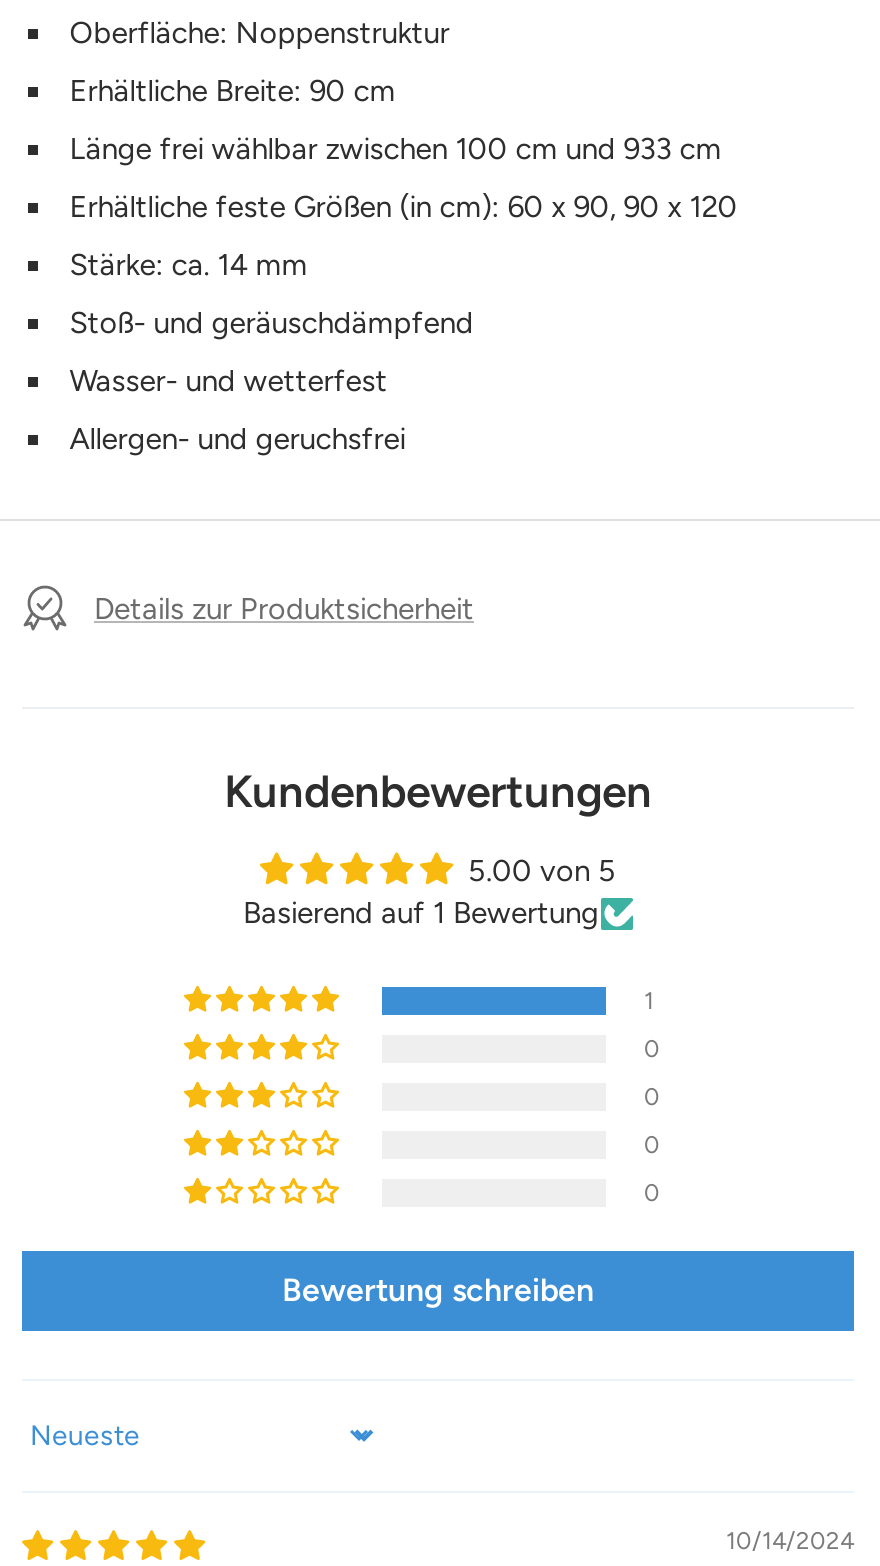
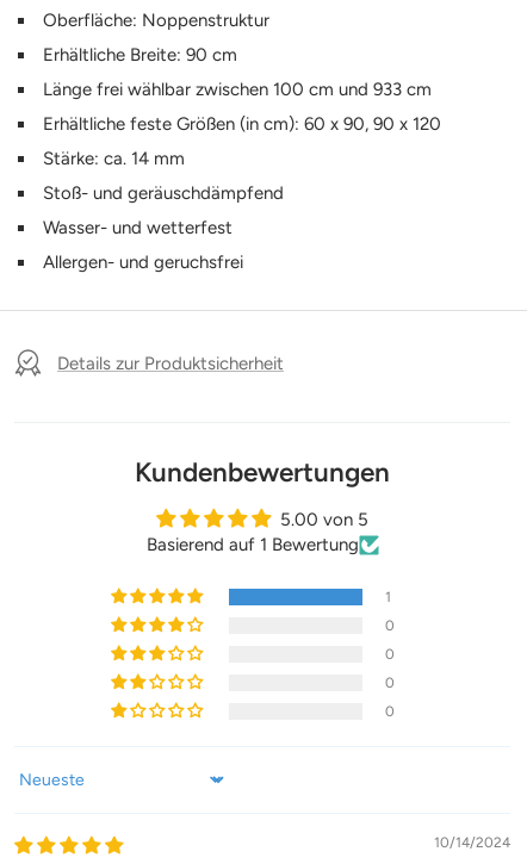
[282,1270,594,1308] Bewertung schreiben -> none

